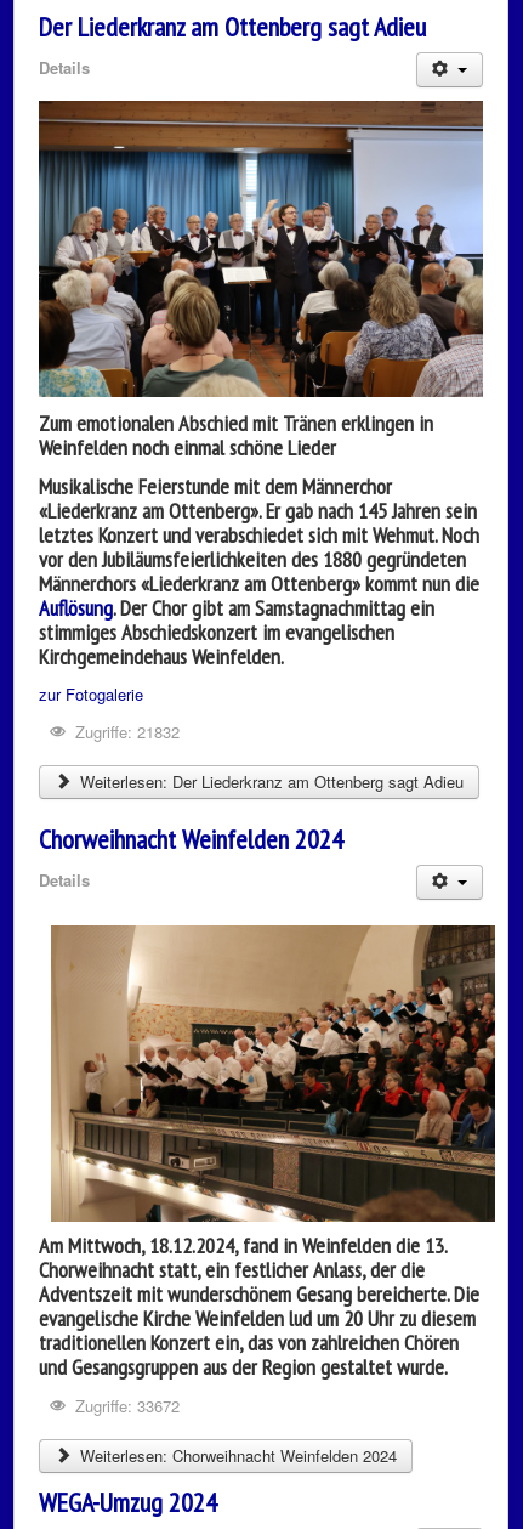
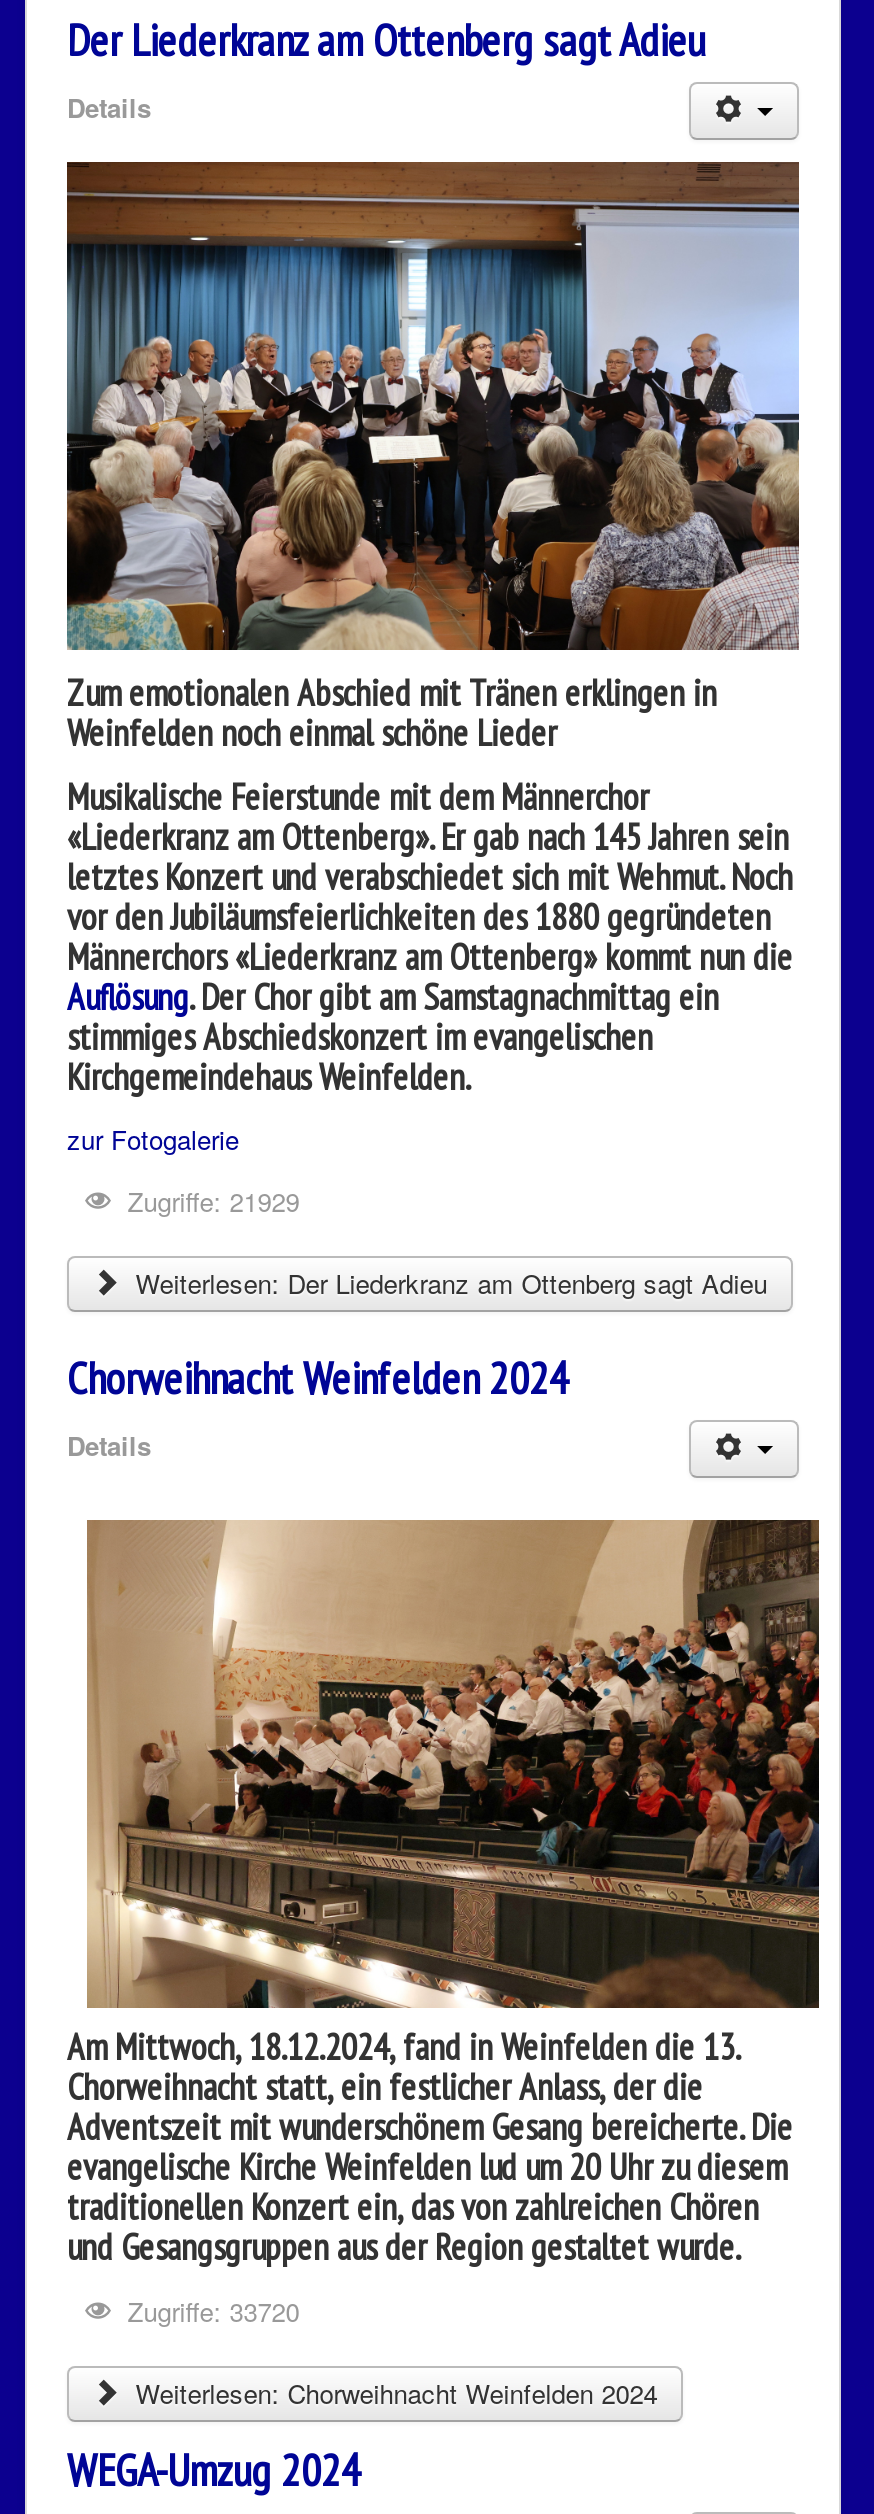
[75,720,180,743] Zugriffe: 21832 -> [127,1182,299,1220] Zugriffe: 21929
[75,1394,180,1417] Zugriffe: 33672 -> [127,2292,299,2330] Zugriffe: 33720

